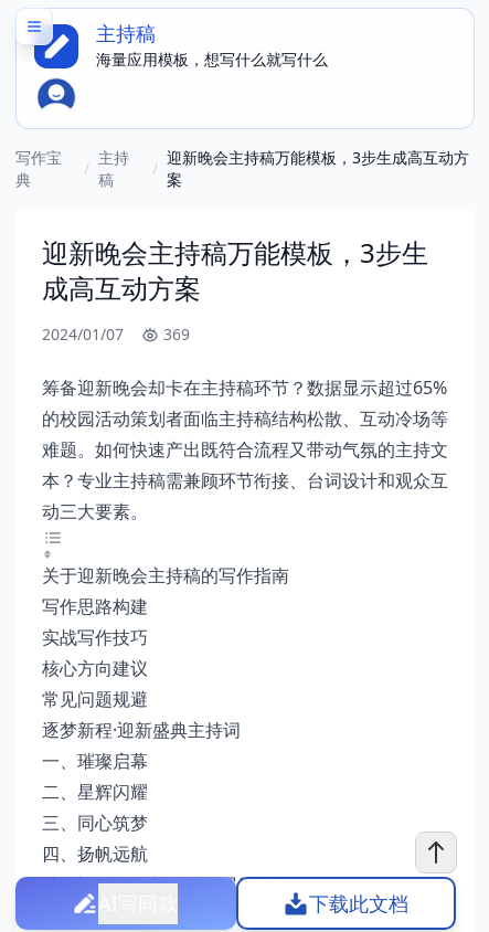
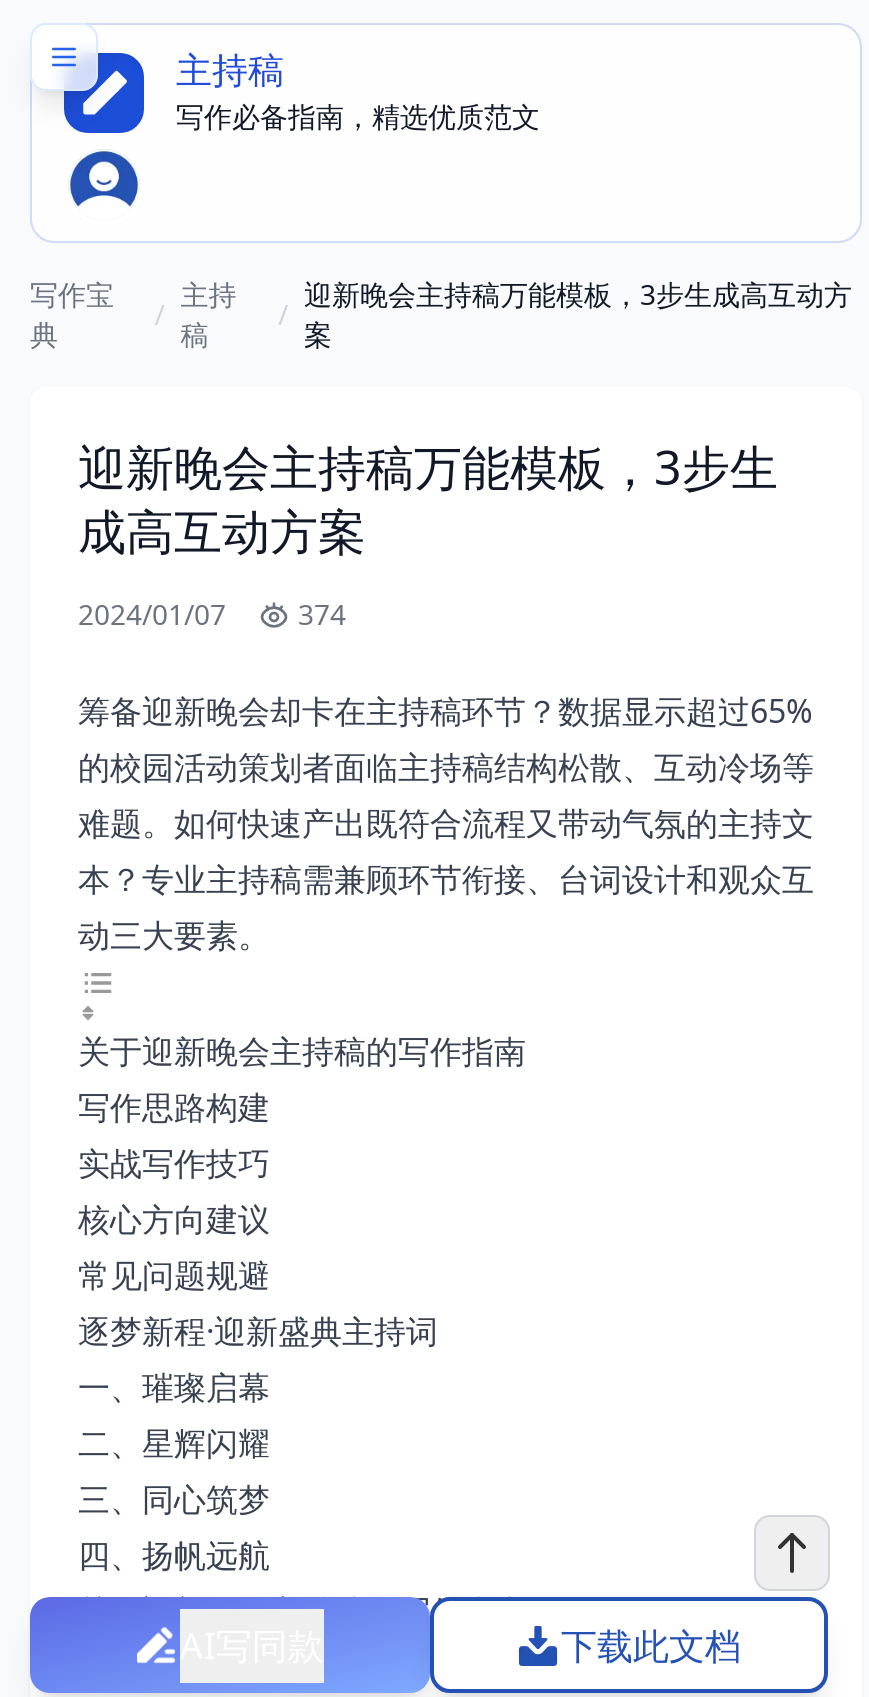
[96,49,328,70] 海量应用模板，想写什么就写什么 -> [176,97,540,135] 写作必备指南，精选优质范文
[42,324,190,345] 2024/01/07 369 -> [78,595,346,633] 2024/01/07 374

